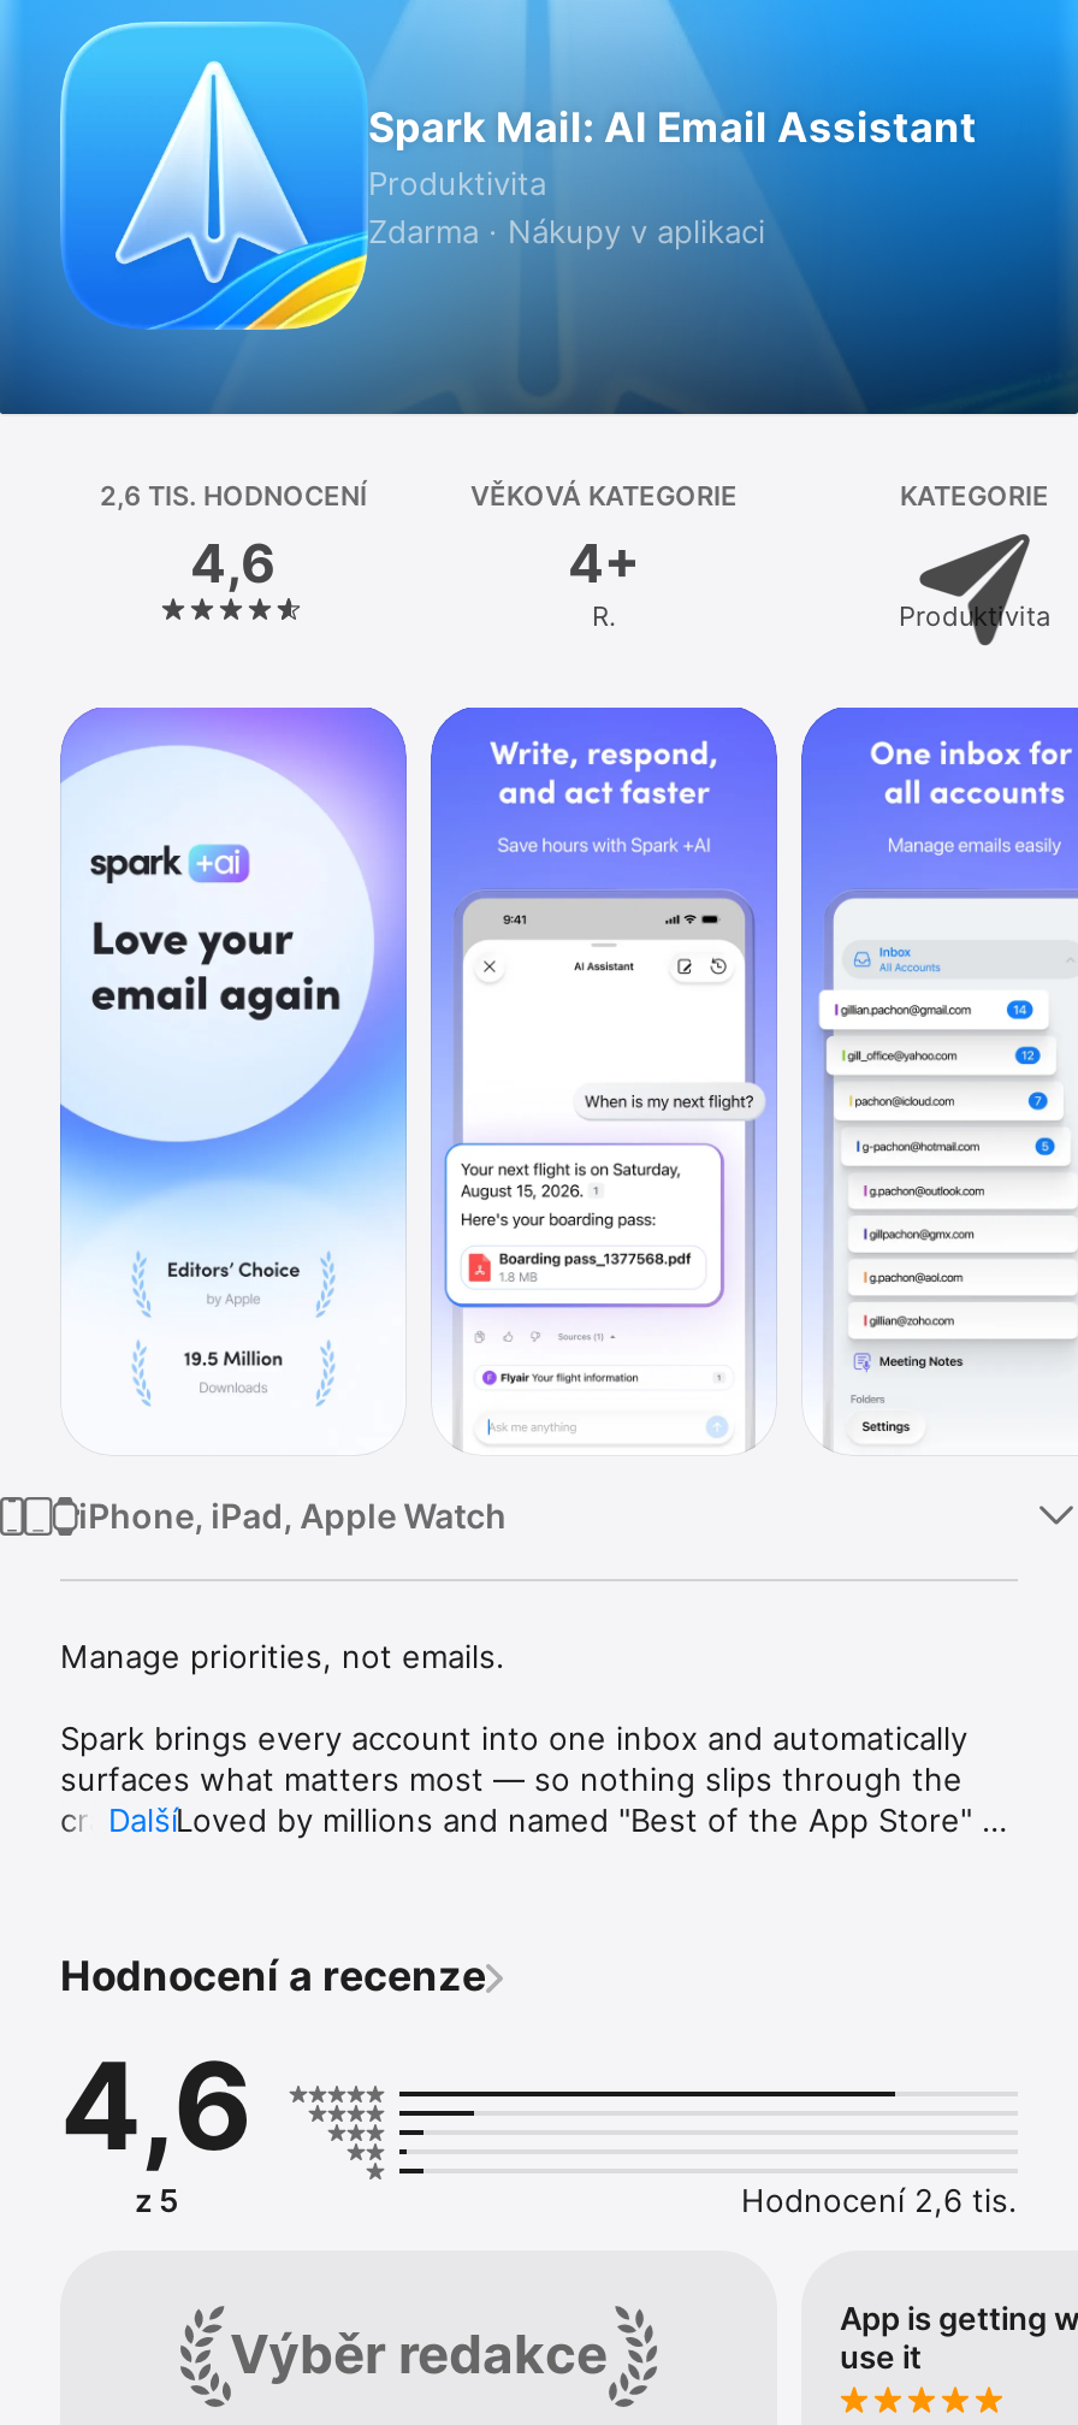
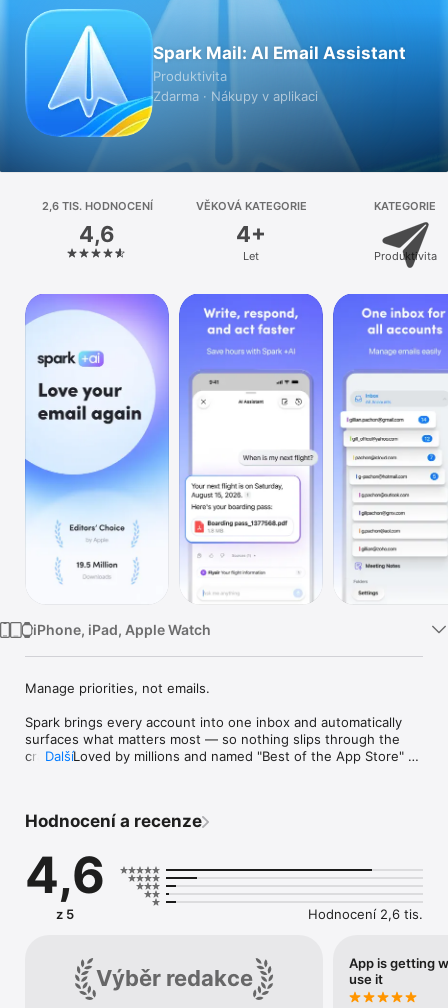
[592,599,616,633] R. -> [243,249,259,263] Let

